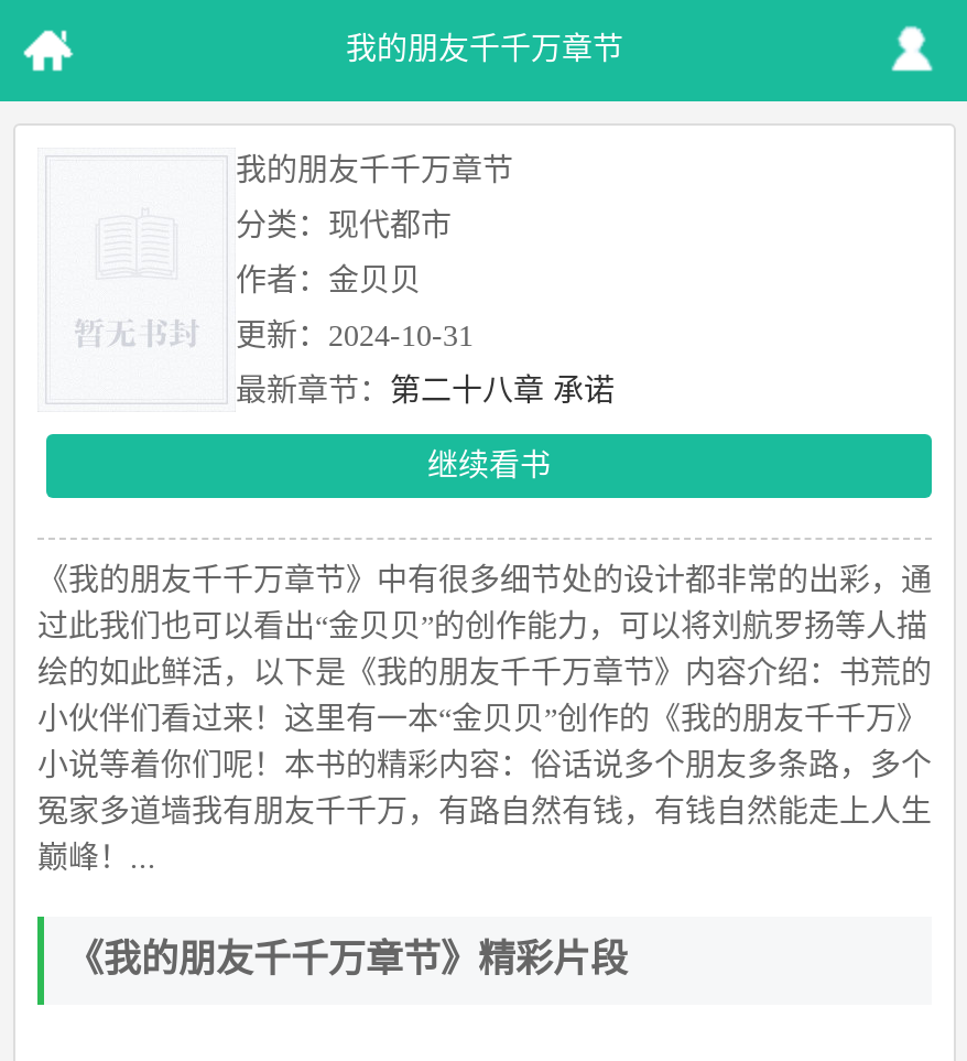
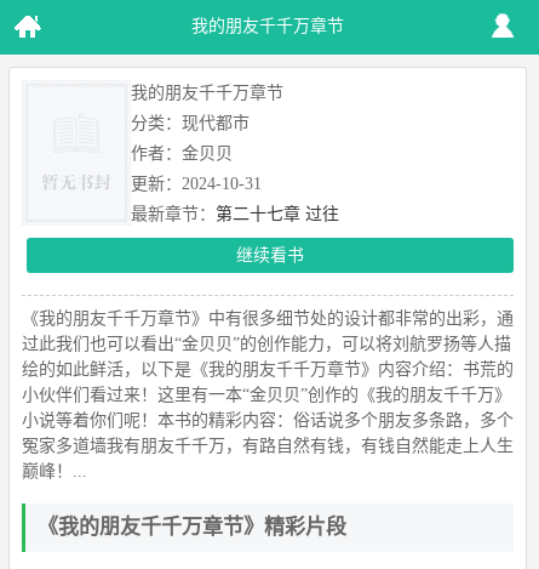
[236,375,615,408] 最新章节：第二十八章 承诺 -> [131,205,339,223] 最新章节：第二十七章 过往

